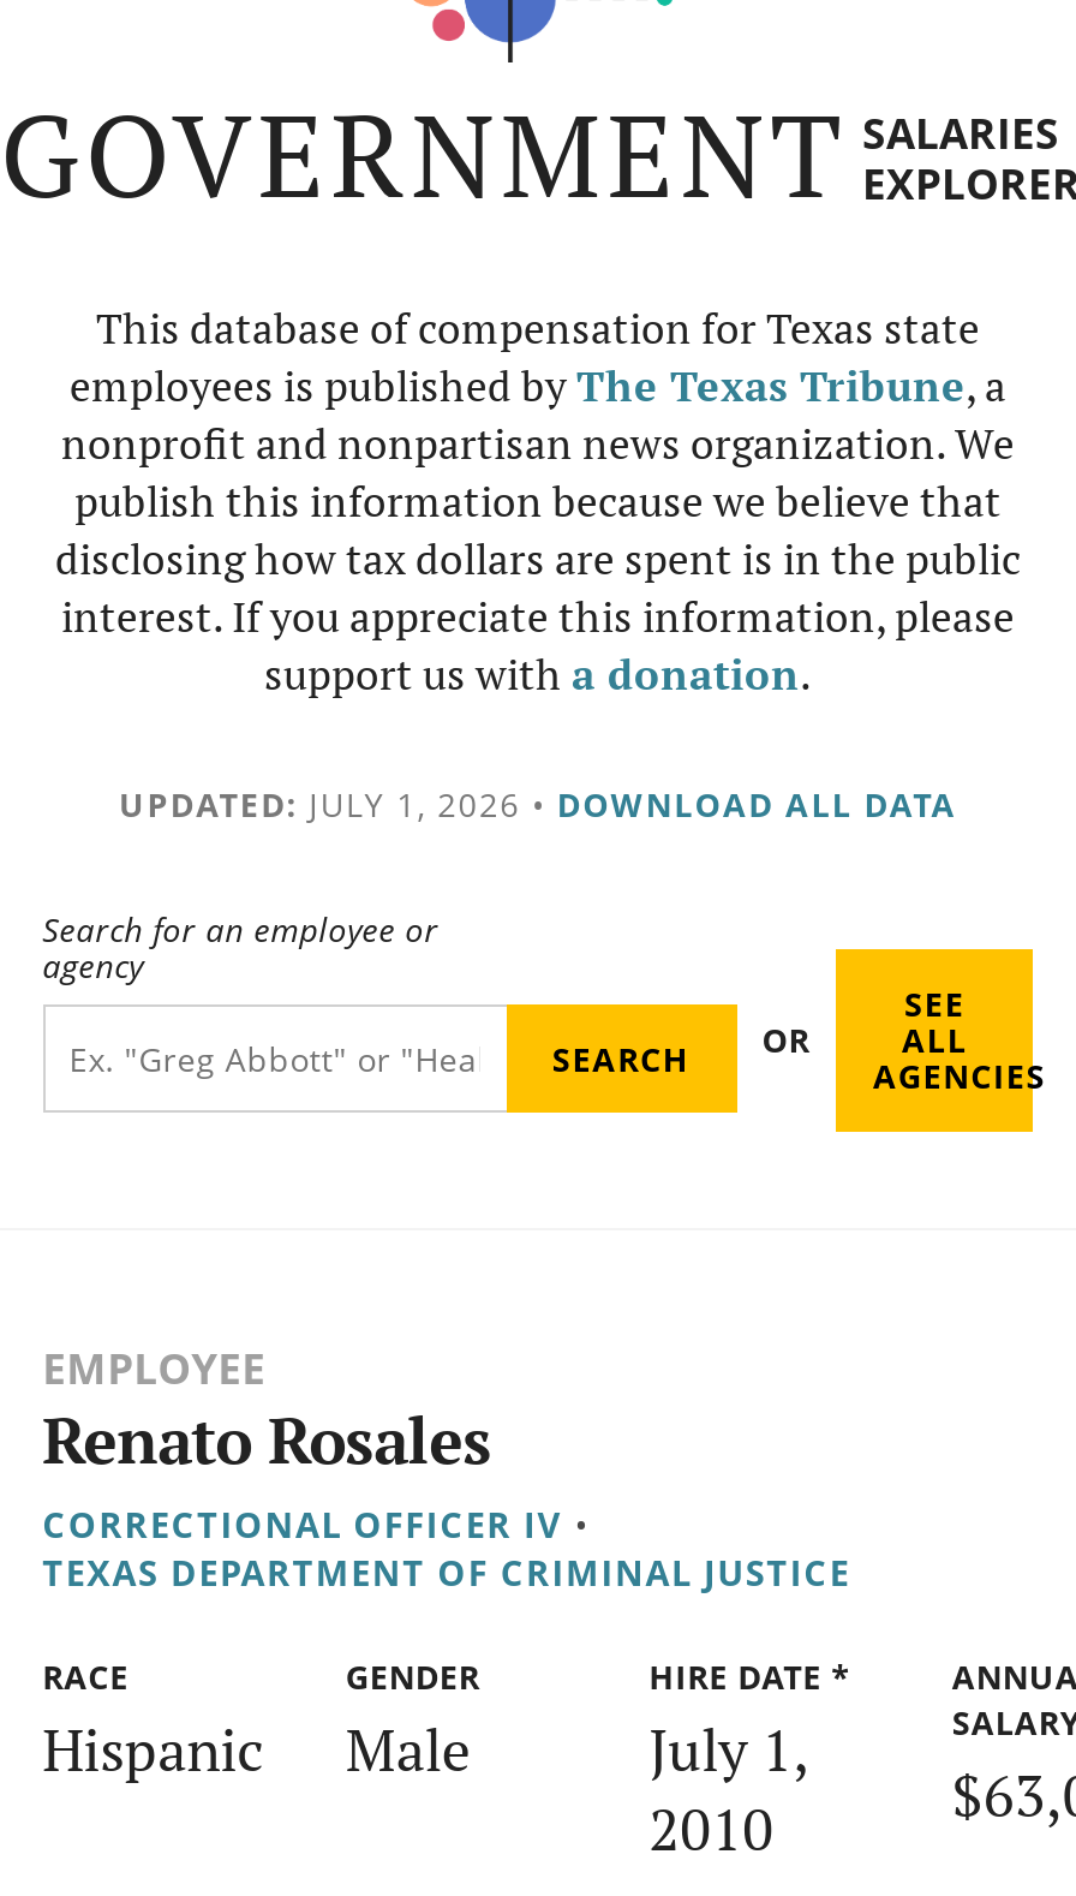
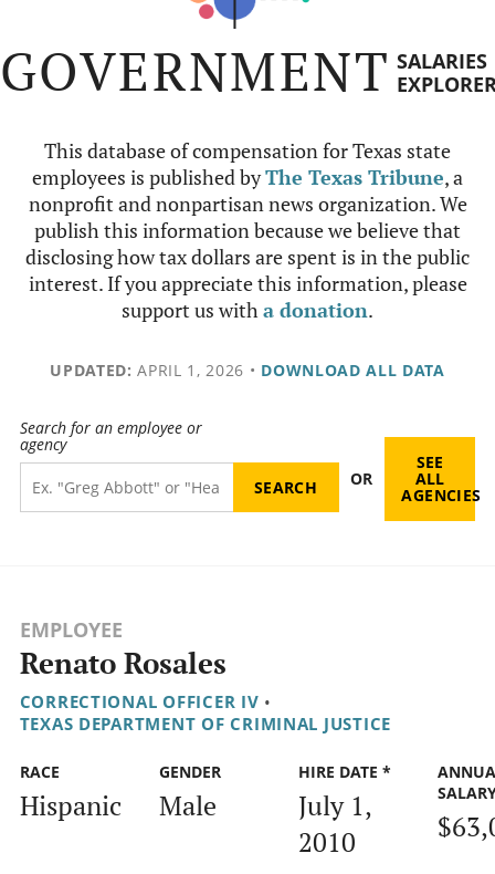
[119,781,957,827] UPDATED: JULY 1, 2026 • DOWNLOAD ALL DATA -> [50,360,445,381] UPDATED: APRIL 1, 2026 • DOWNLOAD ALL DATA

